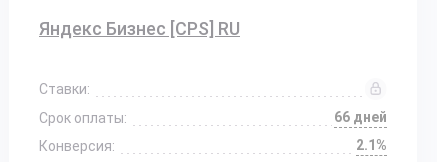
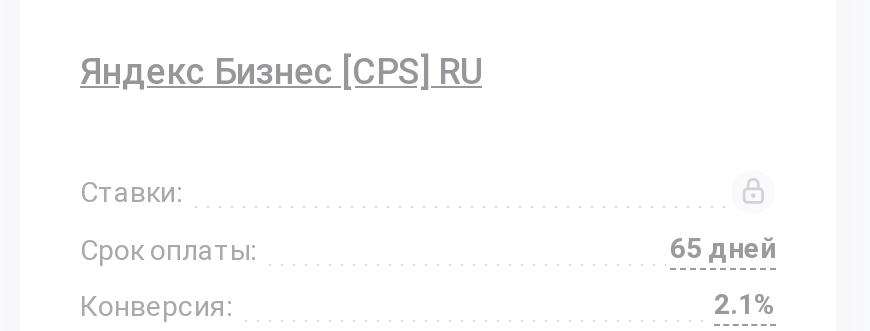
[334,109,387,125] 66 дней -> [670,232,776,264] 65 дней

